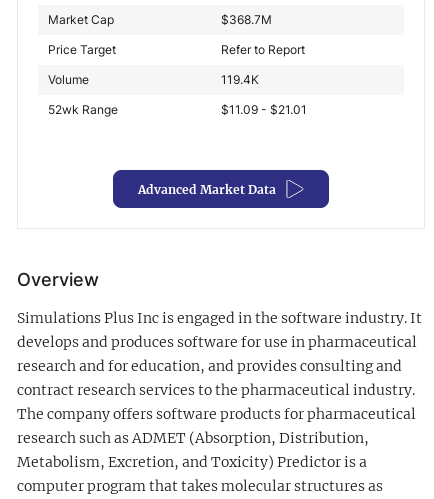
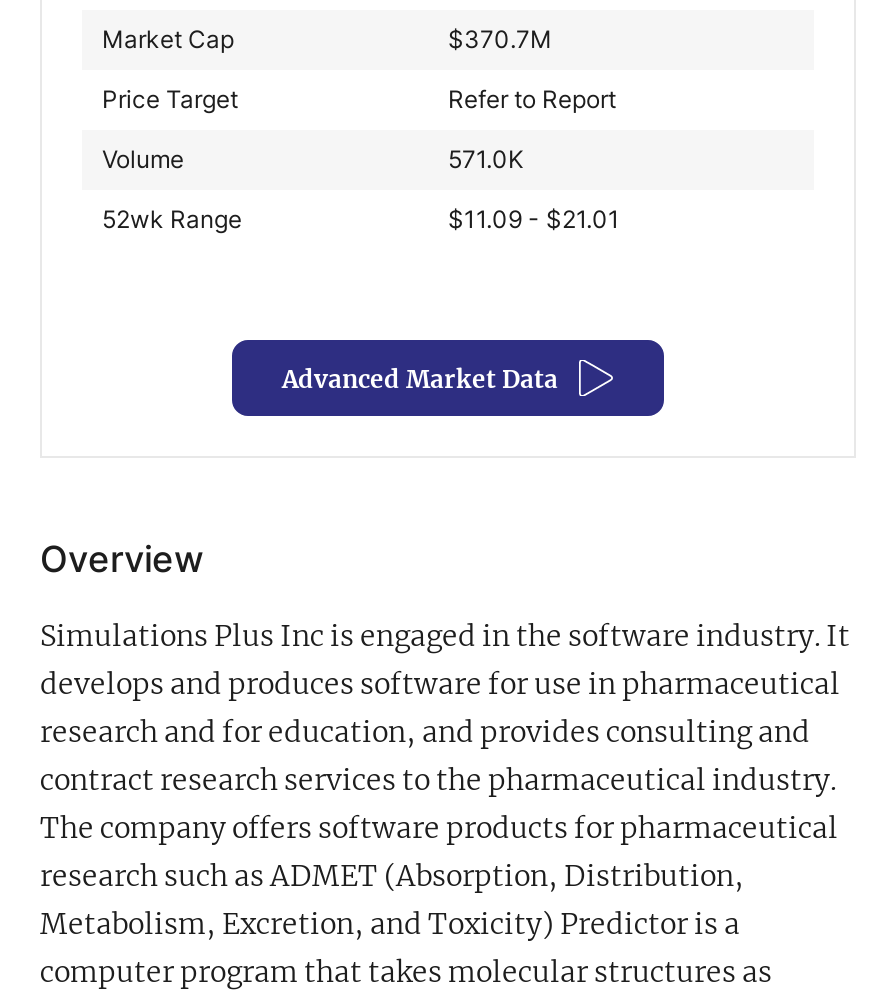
[221,12,272,27] $368.7M -> [448,24,552,54] $370.7M
[221,72,259,87] 119.4K -> [448,144,524,174] 571.0K

